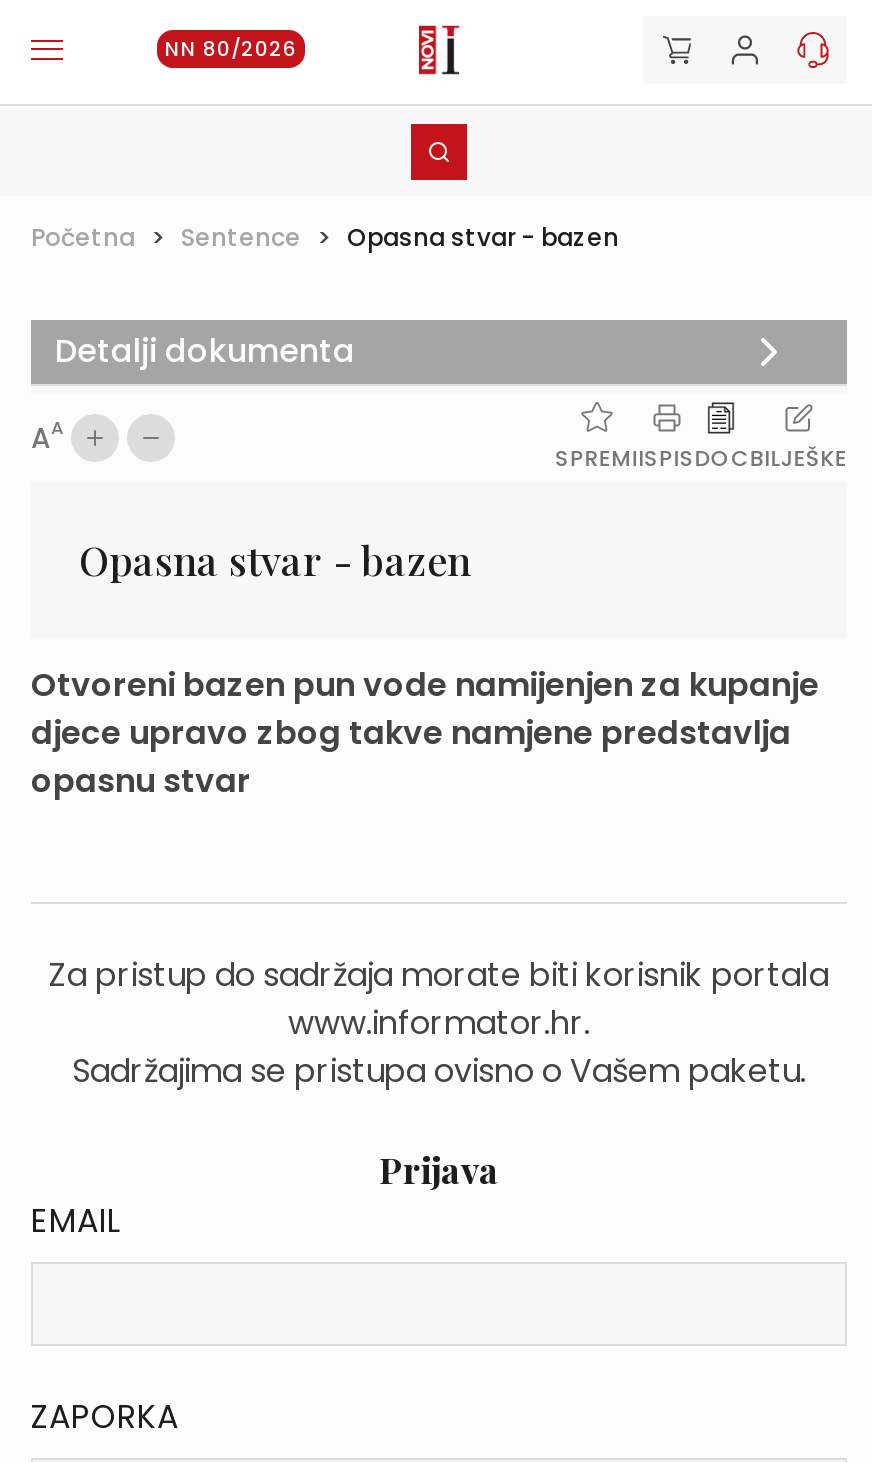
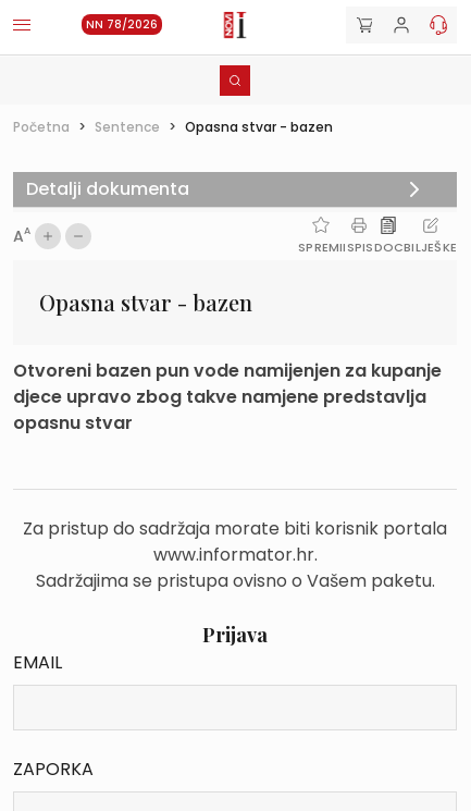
[165,34,297,64] NN 80/2026 -> [86,16,158,33] NN 78/2026

